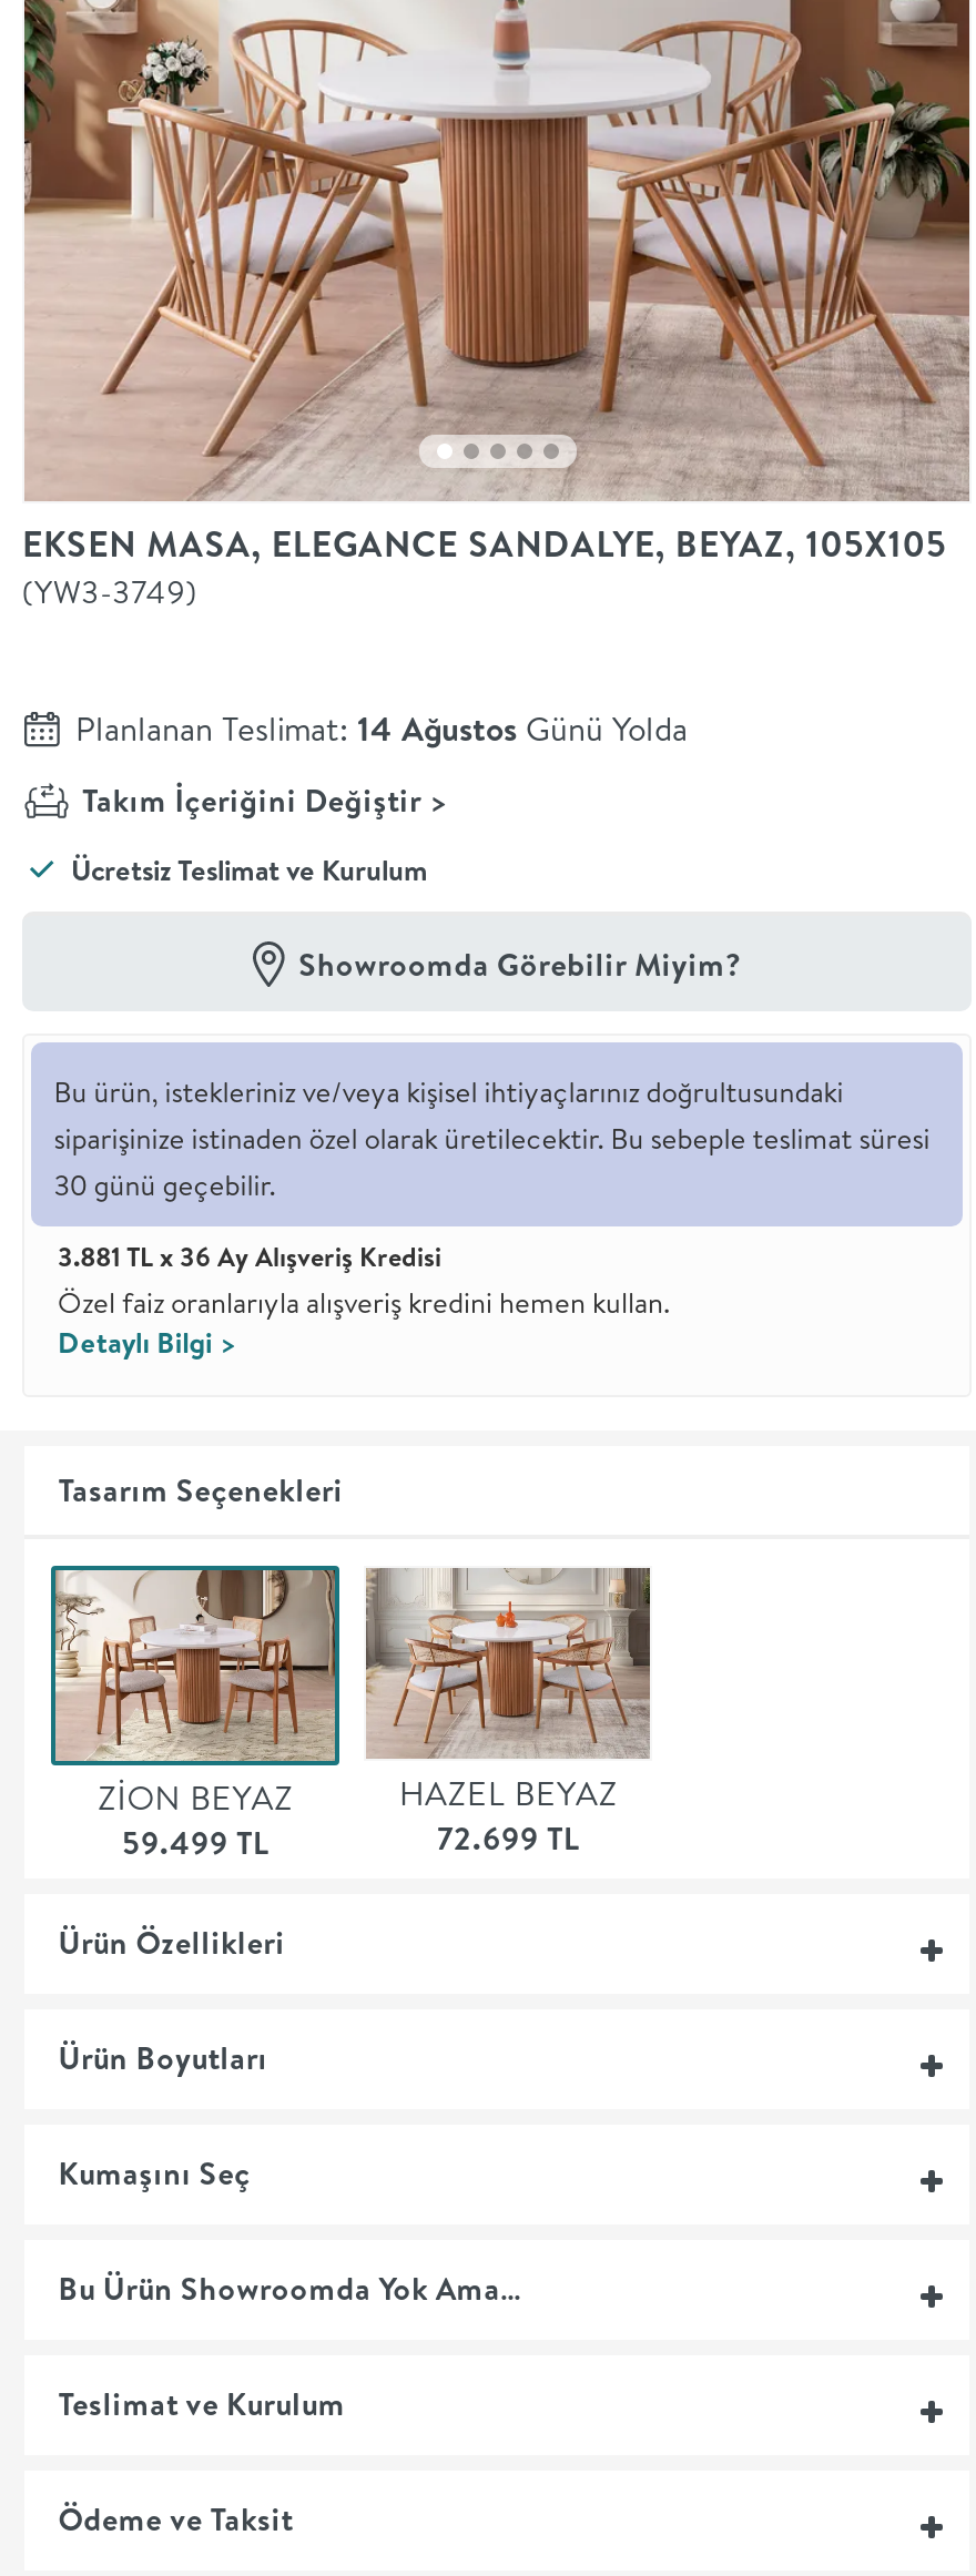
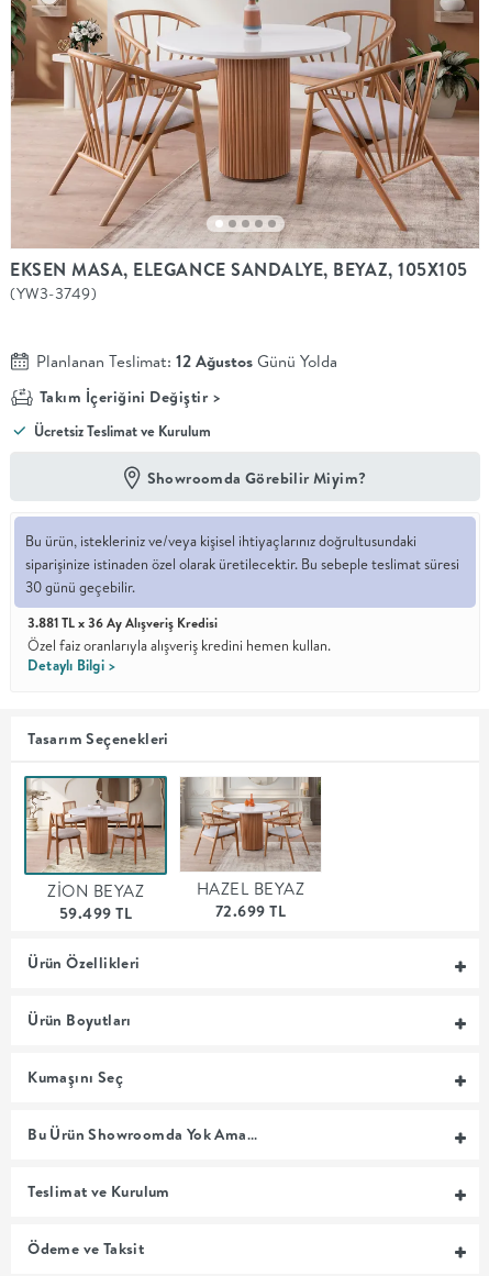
[75,705,688,752] Planlanan Teslimat: 14 Ağustos Günü Yolda -> [36,349,337,373] Planlanan Teslimat: 12 Ağustos Günü Yolda

